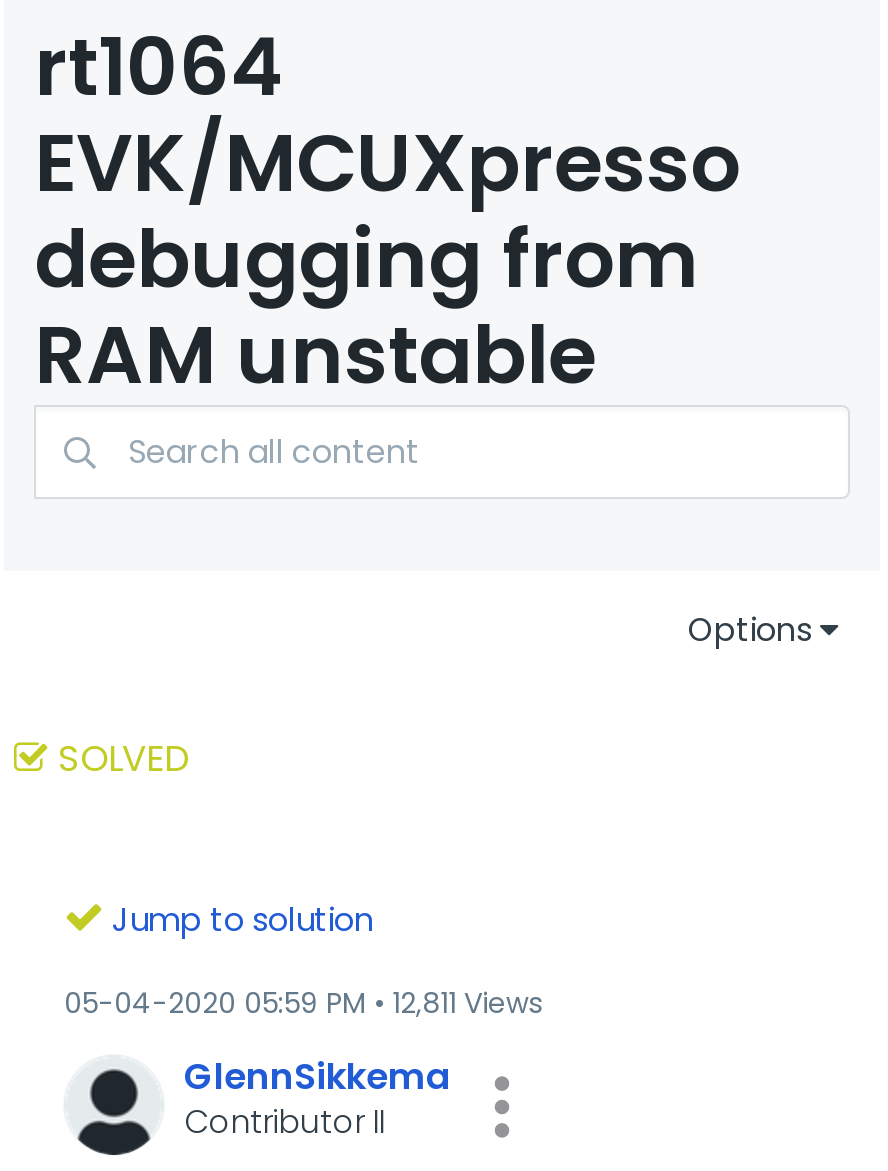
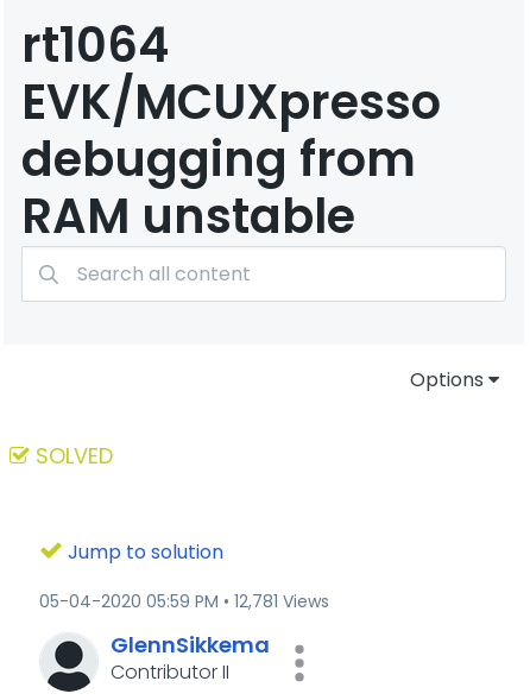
[64,983,542,1023] 05-04-2020 05:59 PM 12,811 Views -> [39,589,329,613] 05-04-2020 05:59 PM 12,781 Views

